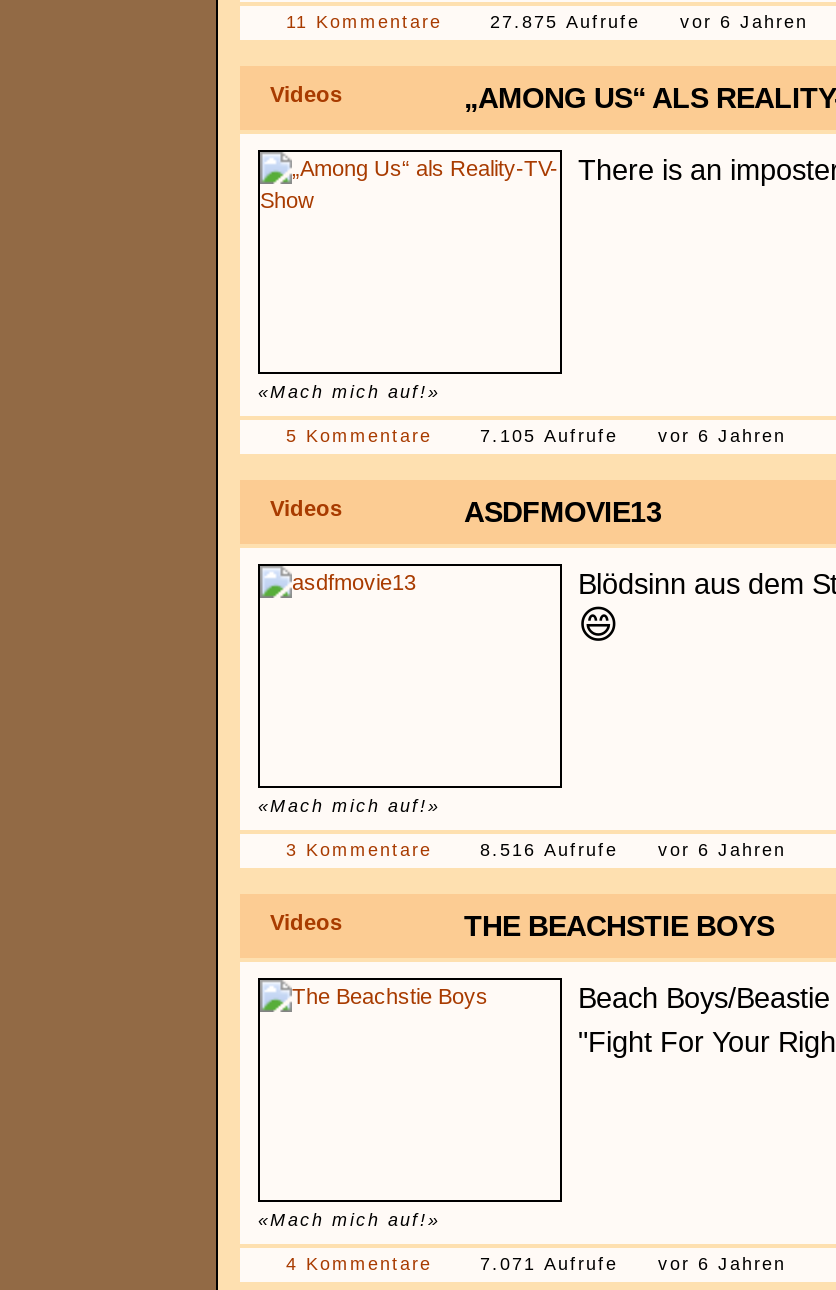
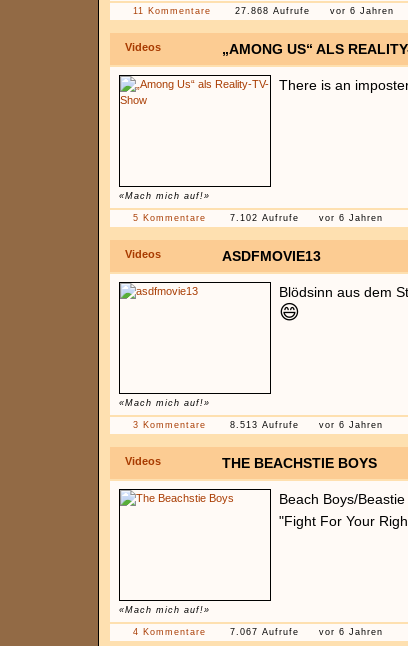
[490,12,808,32] 27.875 Aufrufe vor 6 Jahren -> [235,6,394,16] 27.868 Aufrufe vor 6 Jahren
[480,426,786,446] 7.105 Aufrufe vor 6 Jahren -> [230,213,383,223] 7.102 Aufrufe vor 6 Jahren
[480,840,786,860] 8.516 Aufrufe vor 6 Jahren -> [230,420,383,430] 8.513 Aufrufe vor 6 Jahren
[480,1254,786,1274] 7.071 Aufrufe vor 6 Jahren -> [230,627,383,637] 7.067 Aufrufe vor 6 Jahren

